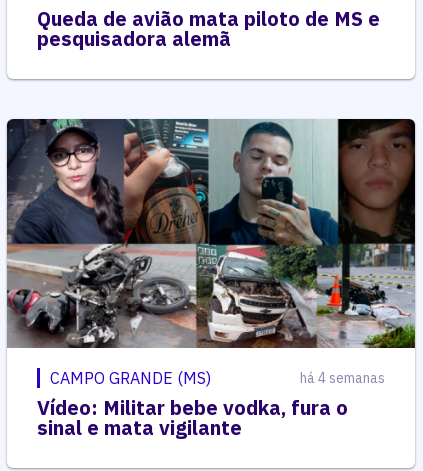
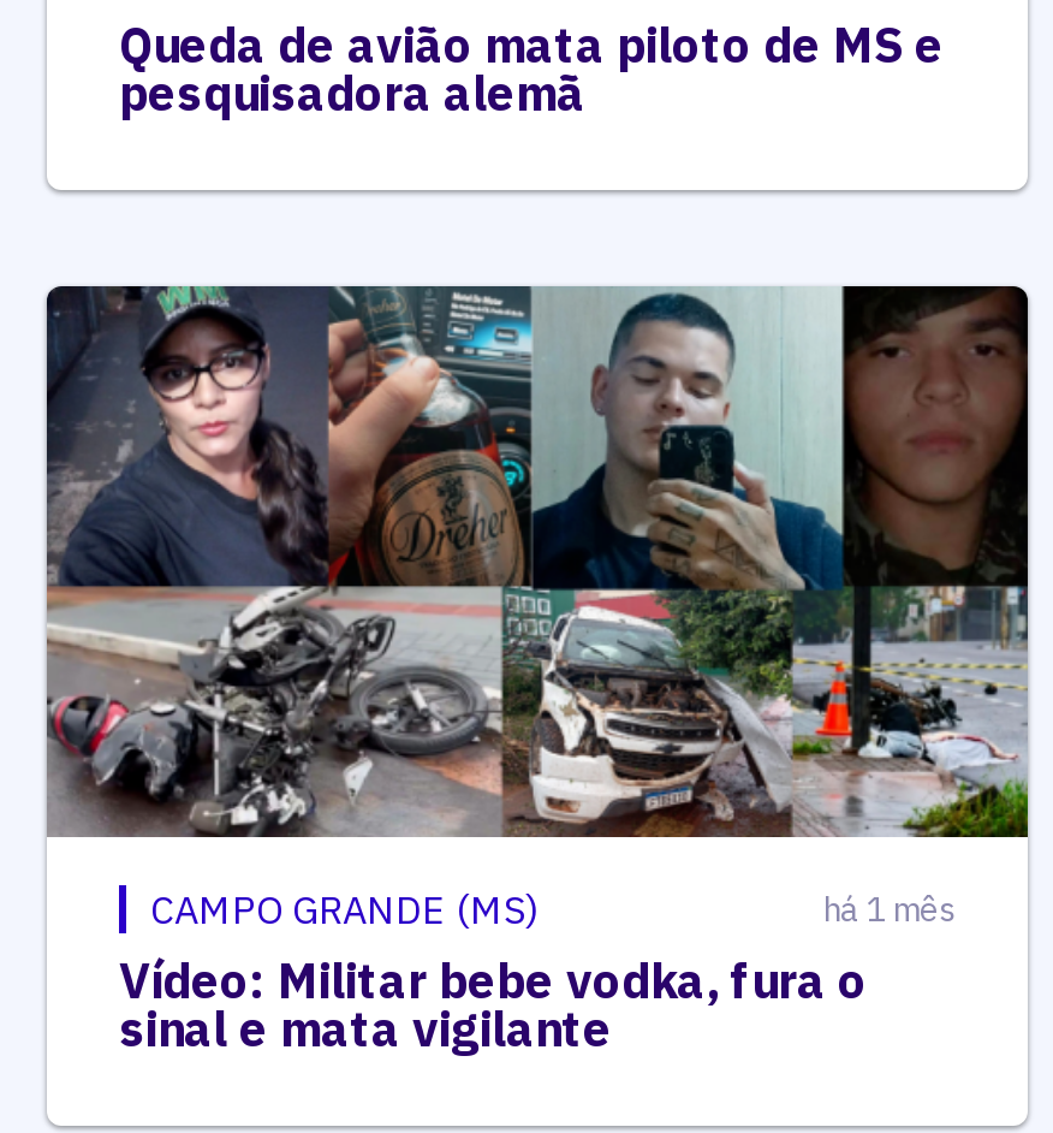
[300,369,385,387] há 4 semanas -> [823,888,956,931] há 1 mês

